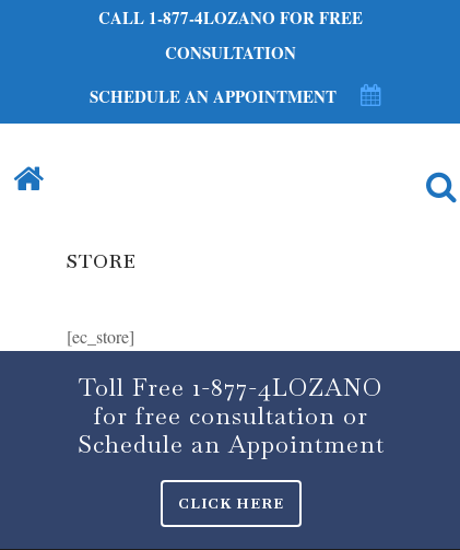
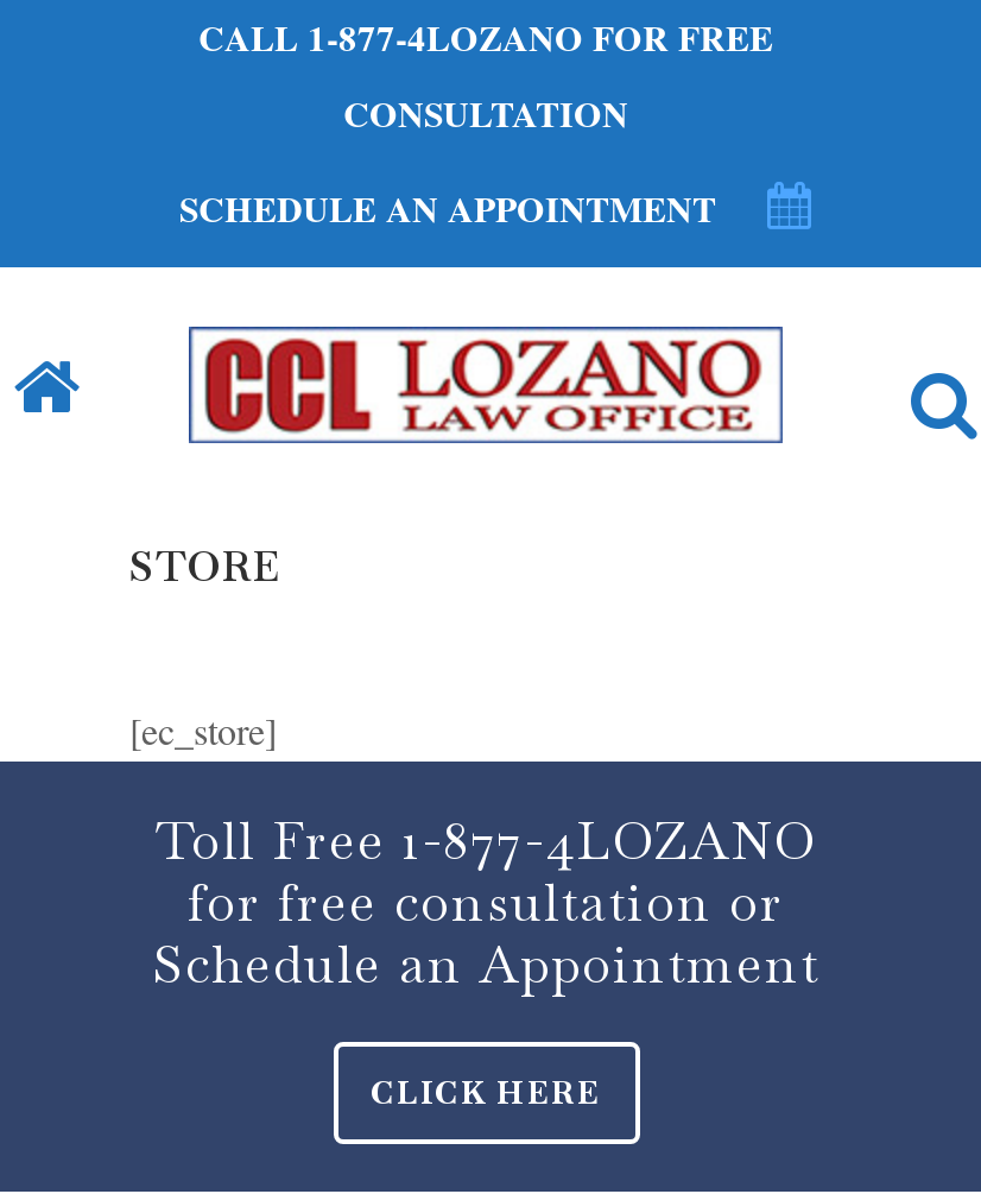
none -> [186,324,785,446] [image]

